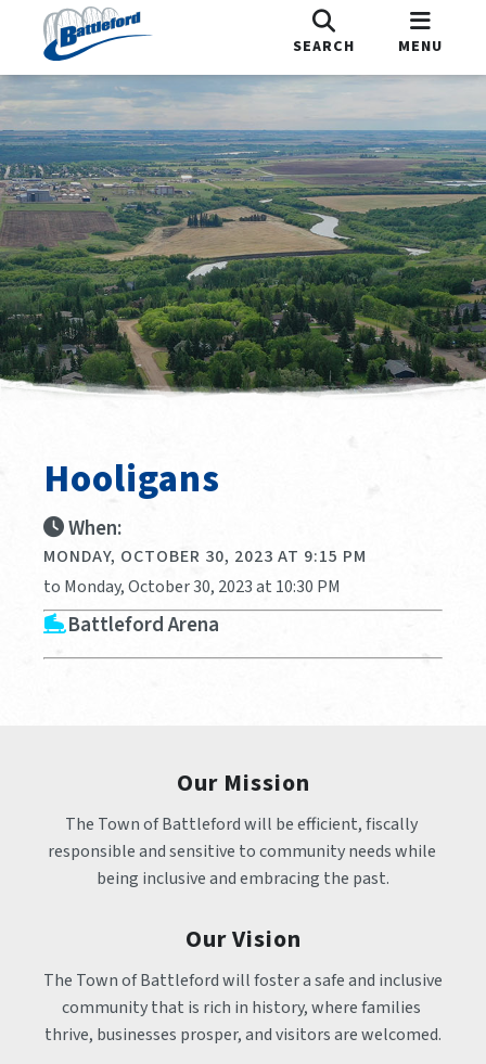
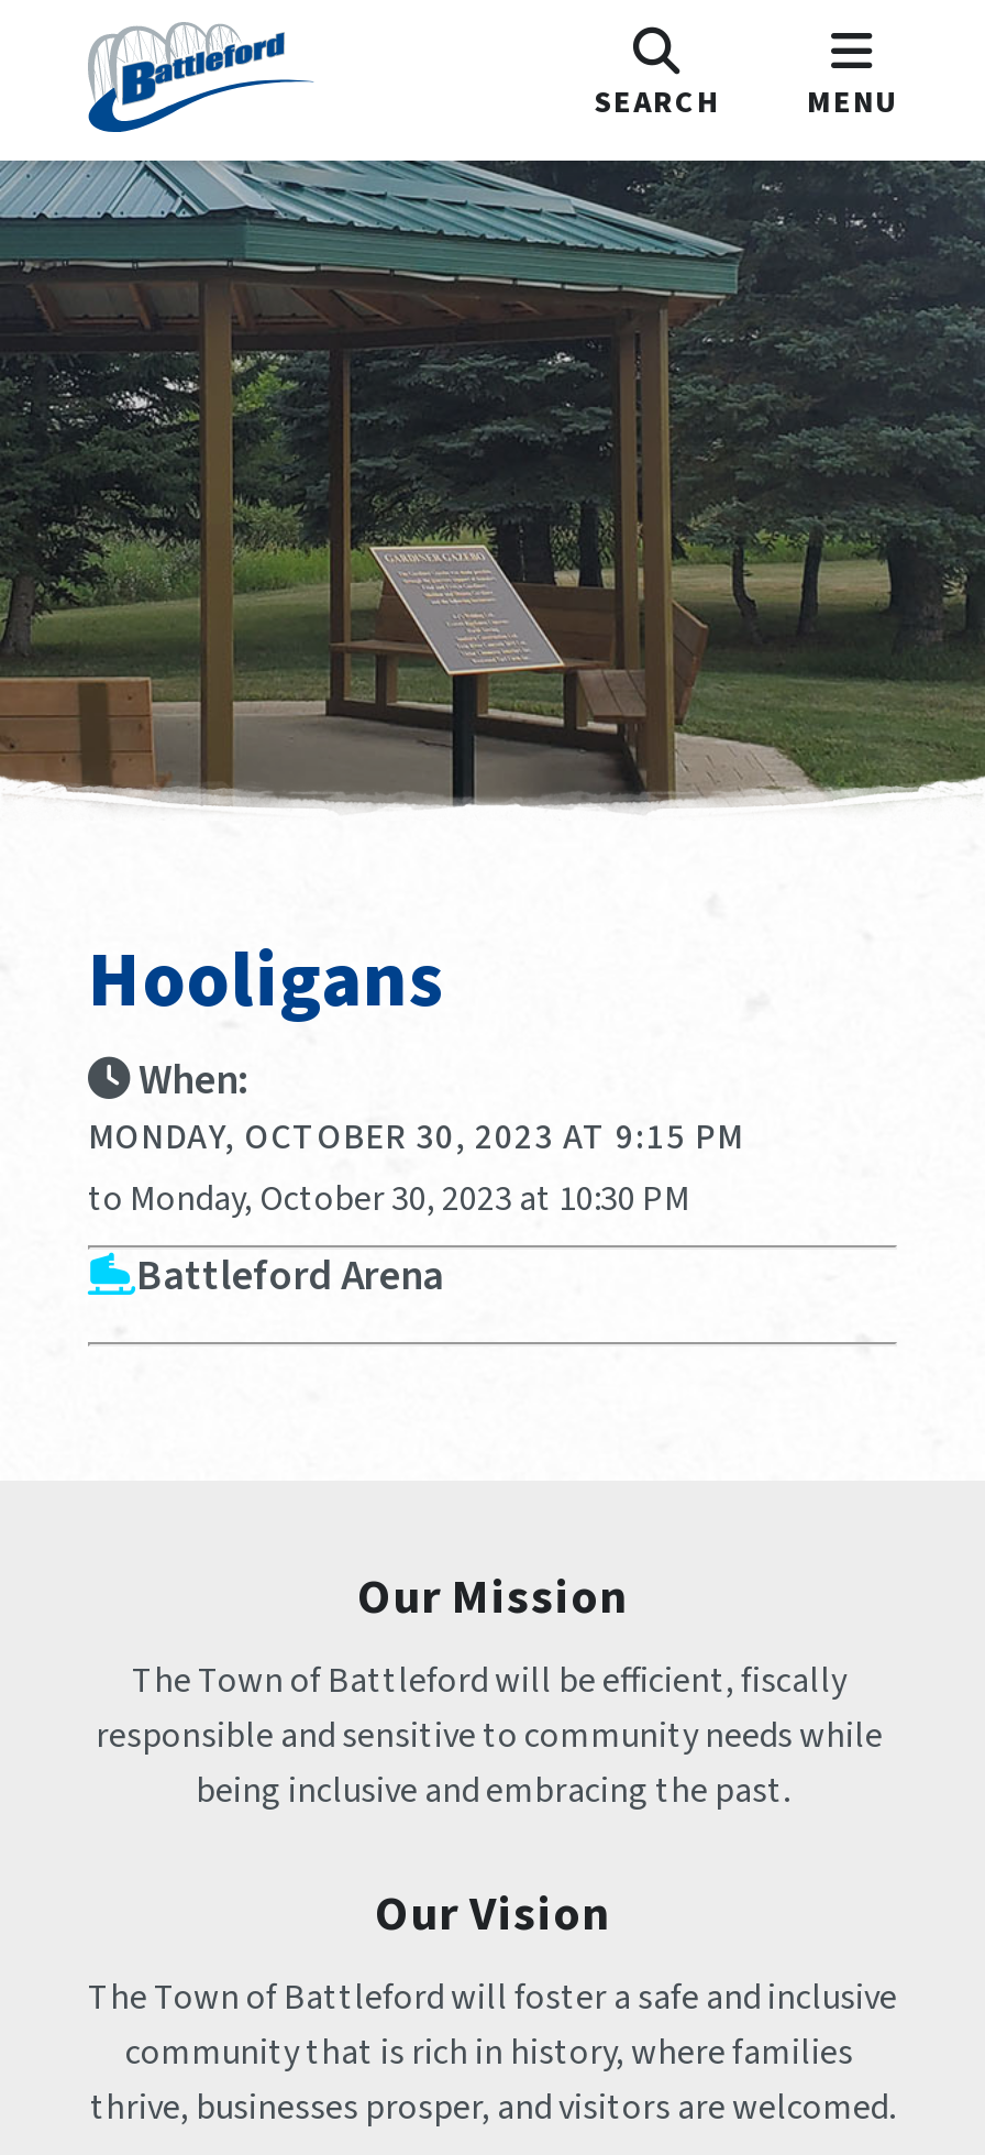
[3,75,483,393] [image] -> [7,161,978,803] [image]

